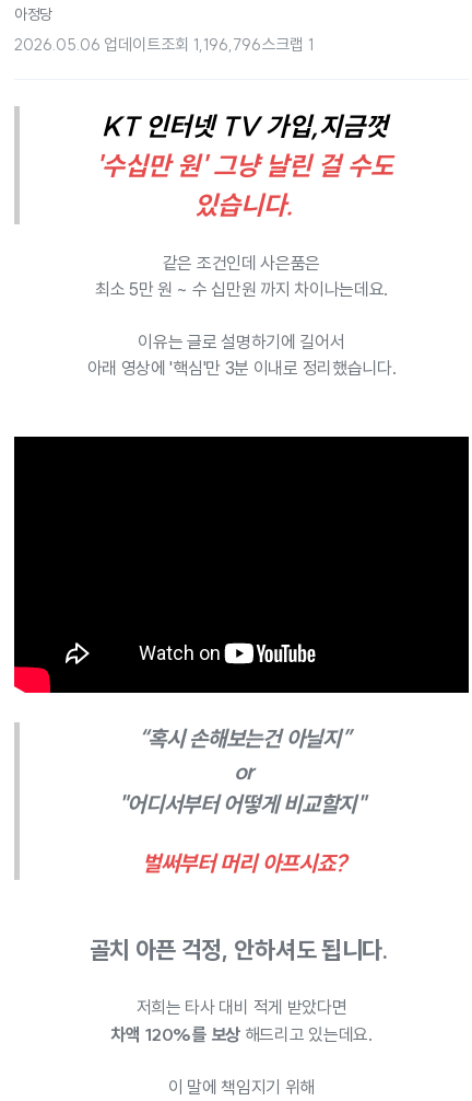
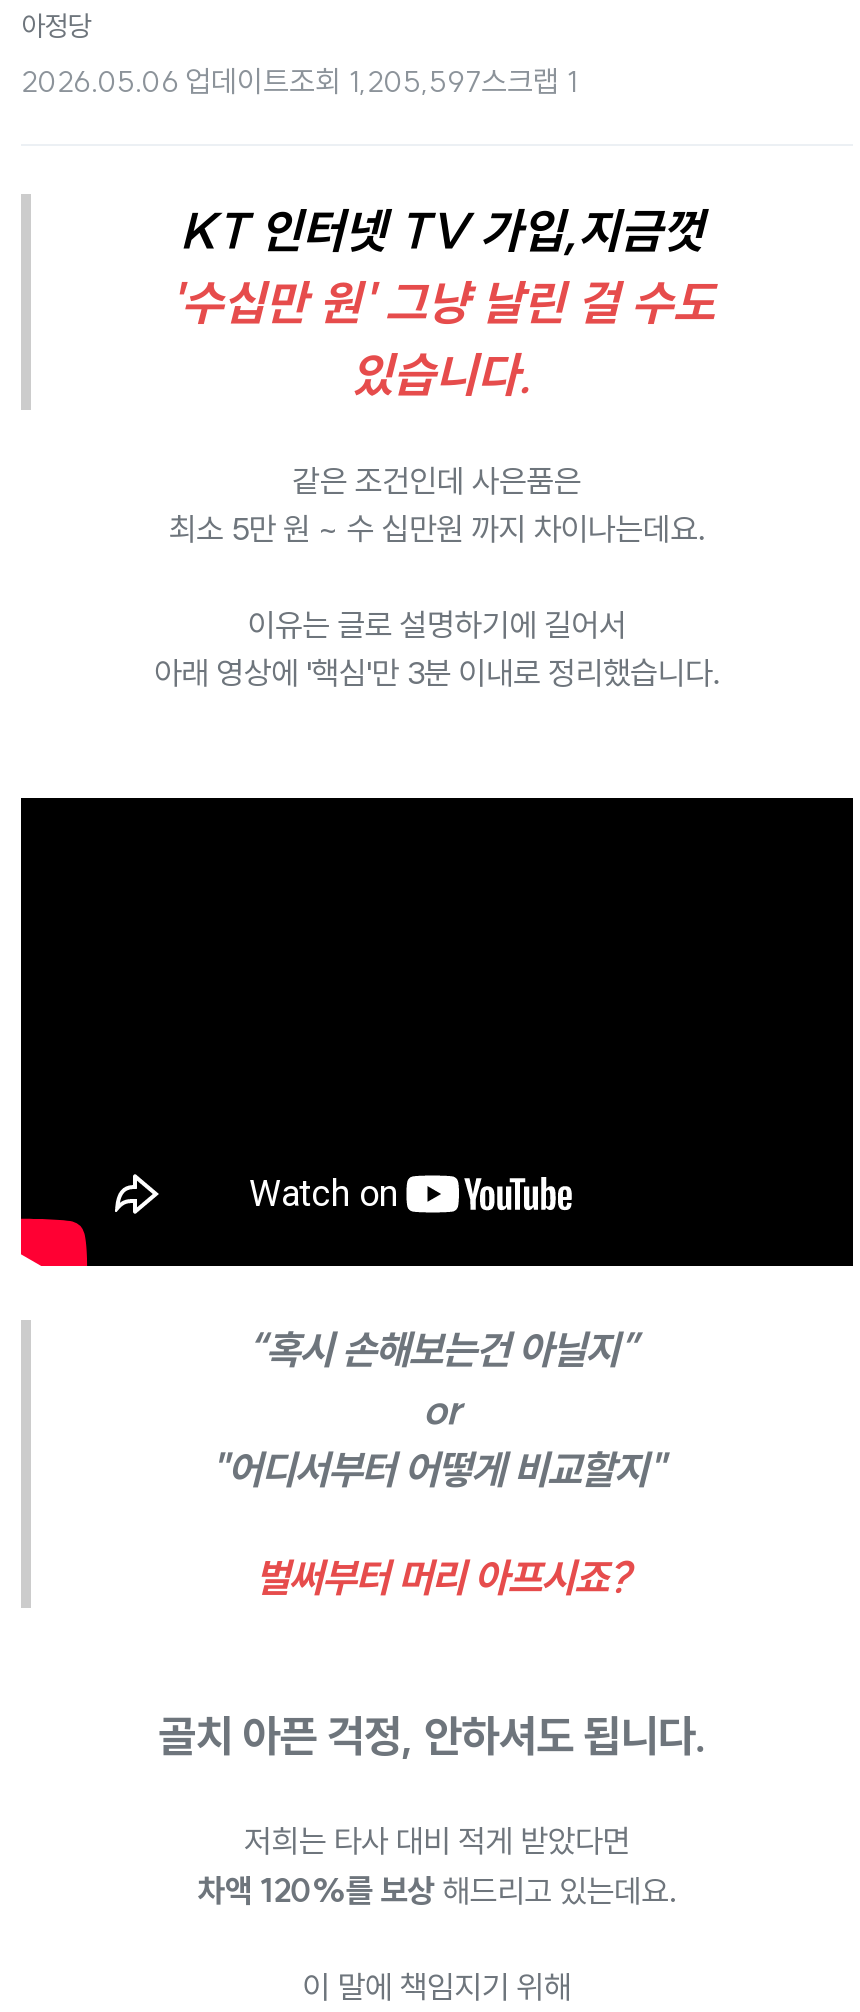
[14,34,314,55] 2026.05.06 업데이트조회 1,196,796스크랩 1 -> [21,62,577,100] 2026.05.06 업데이트조회 1,205,597스크랩 1

